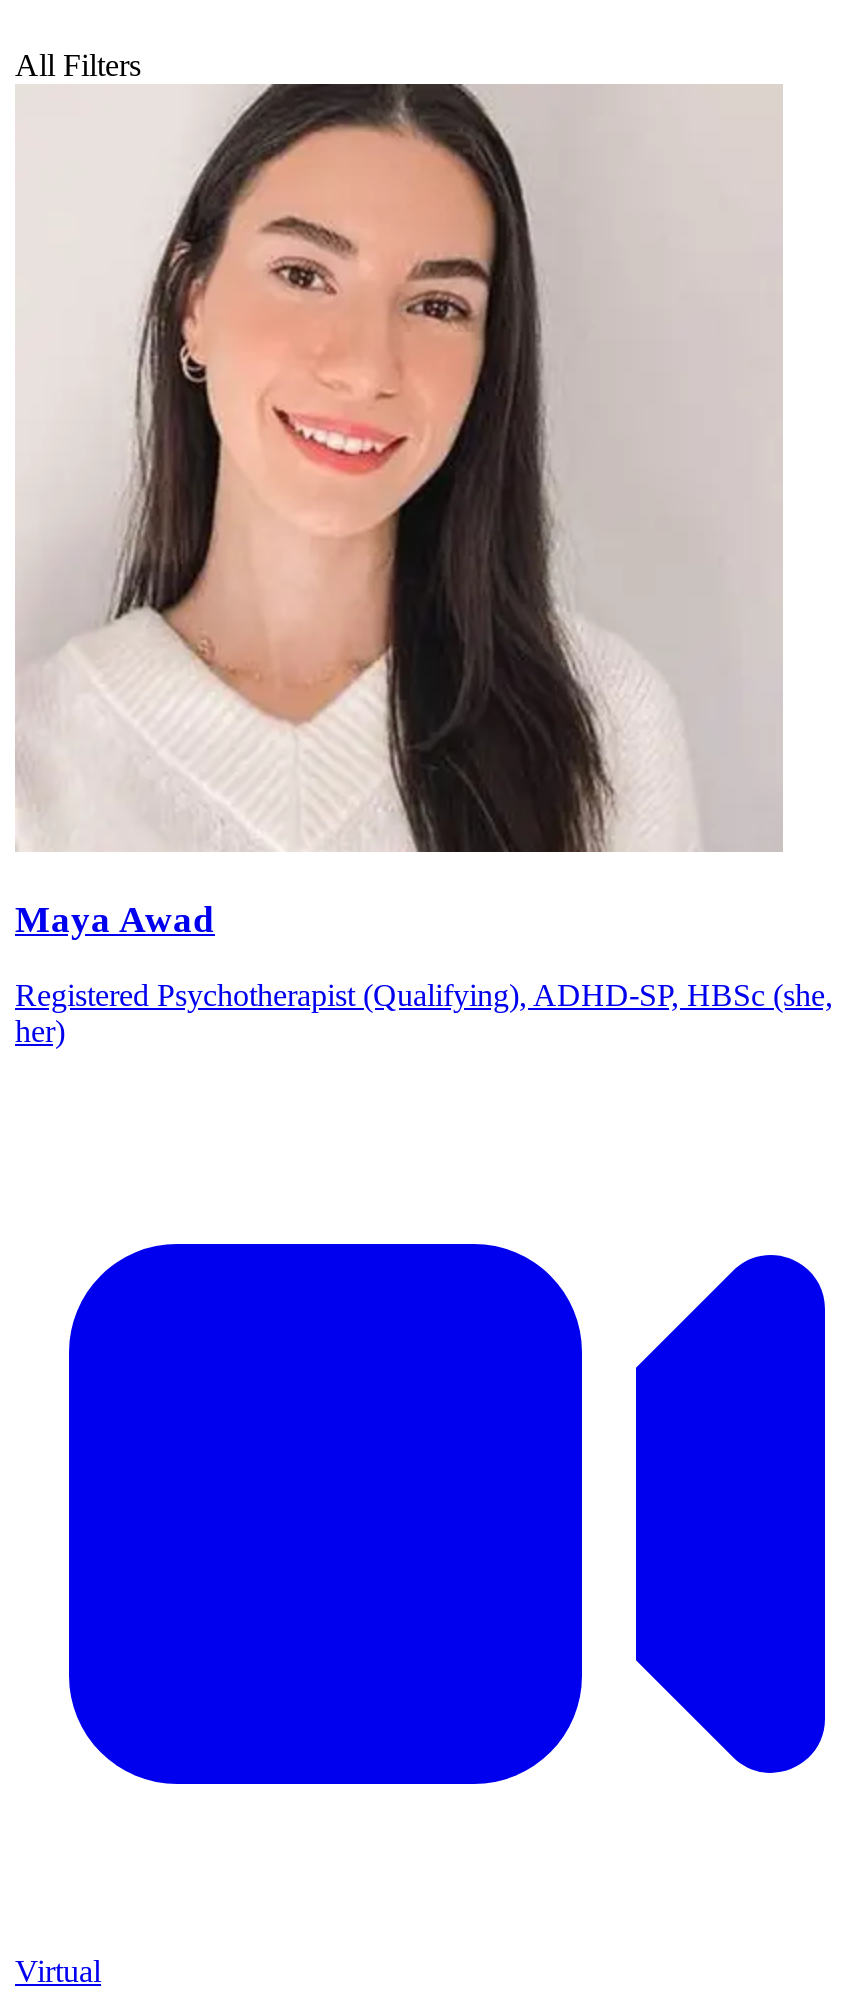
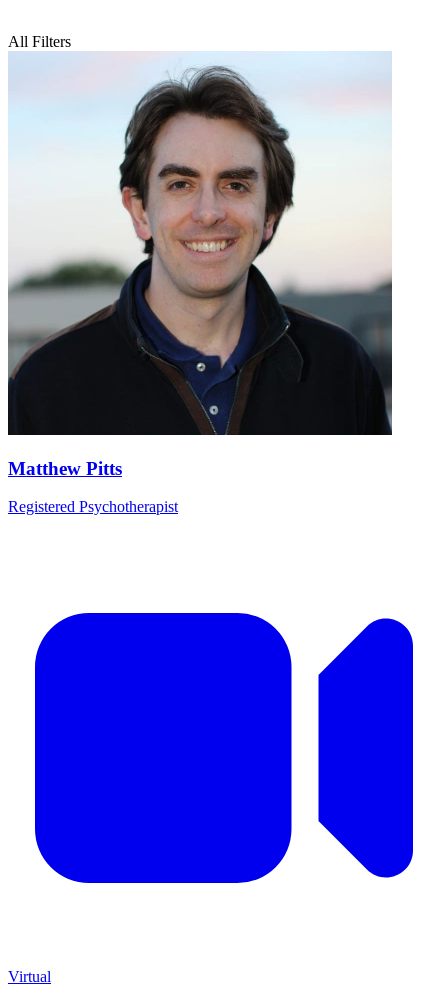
[15,82,783,939] [image] | Maya Awad -> [7,51,393,479] [image] | Matthew Pitts
[15,979,833,1049] Registered Psychotherapist (Qualifying), ADHD-SP, HBSc (she, | her) -> [8,498,178,515] Registered Psychotherapist

